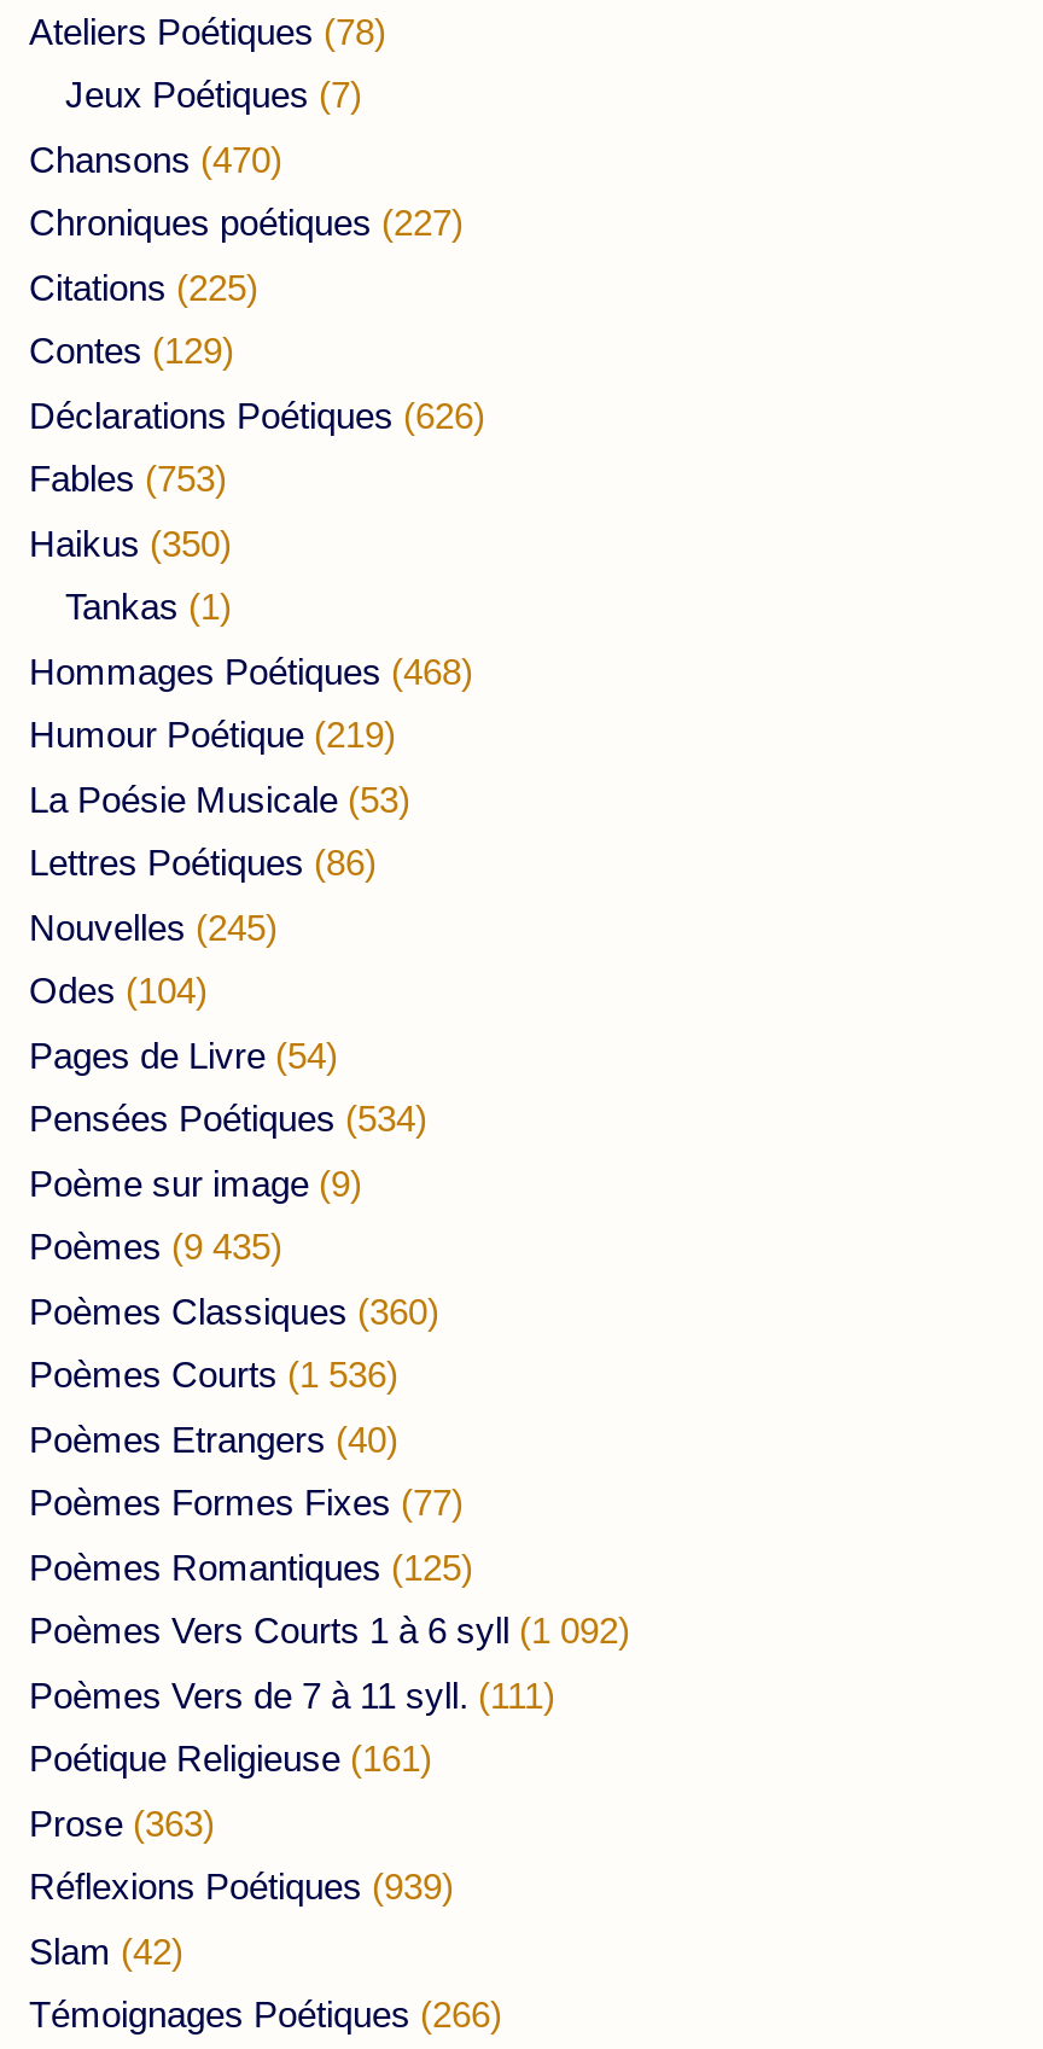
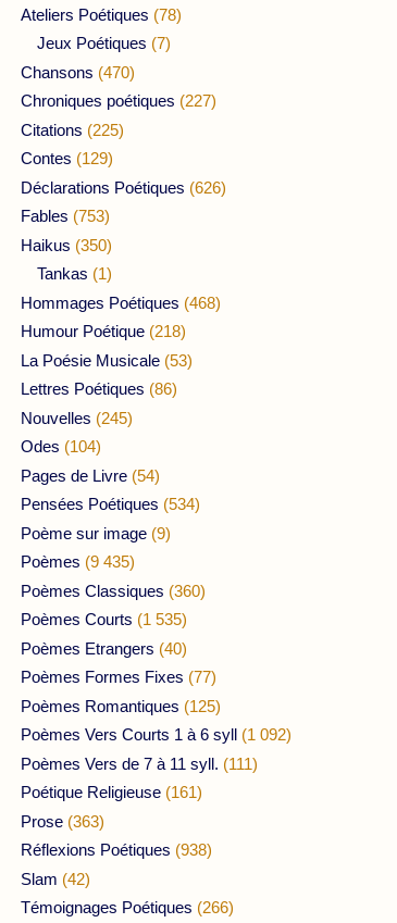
[29,715,396,756] Humour Poétique (219) -> [21,322,186,341] Humour Poétique (218)
[29,1354,398,1396] Poèmes Courts (1 536) -> [21,610,187,629] Poèmes Courts (1 535)
[29,1866,454,1907] Réflexions Poétiques (939) -> [21,841,212,859] Réflexions Poétiques (938)

